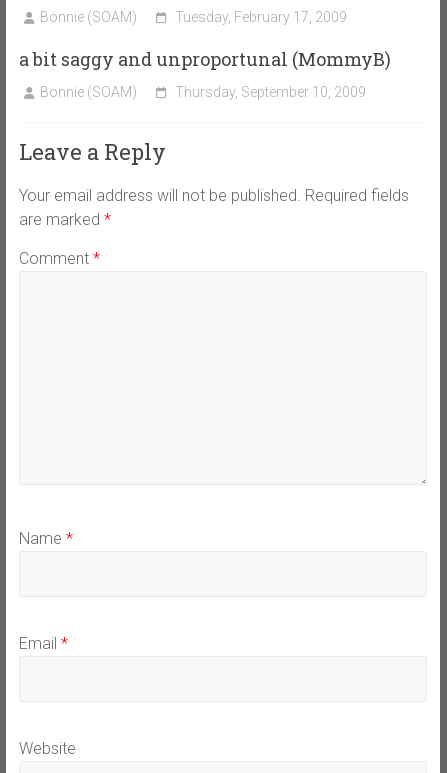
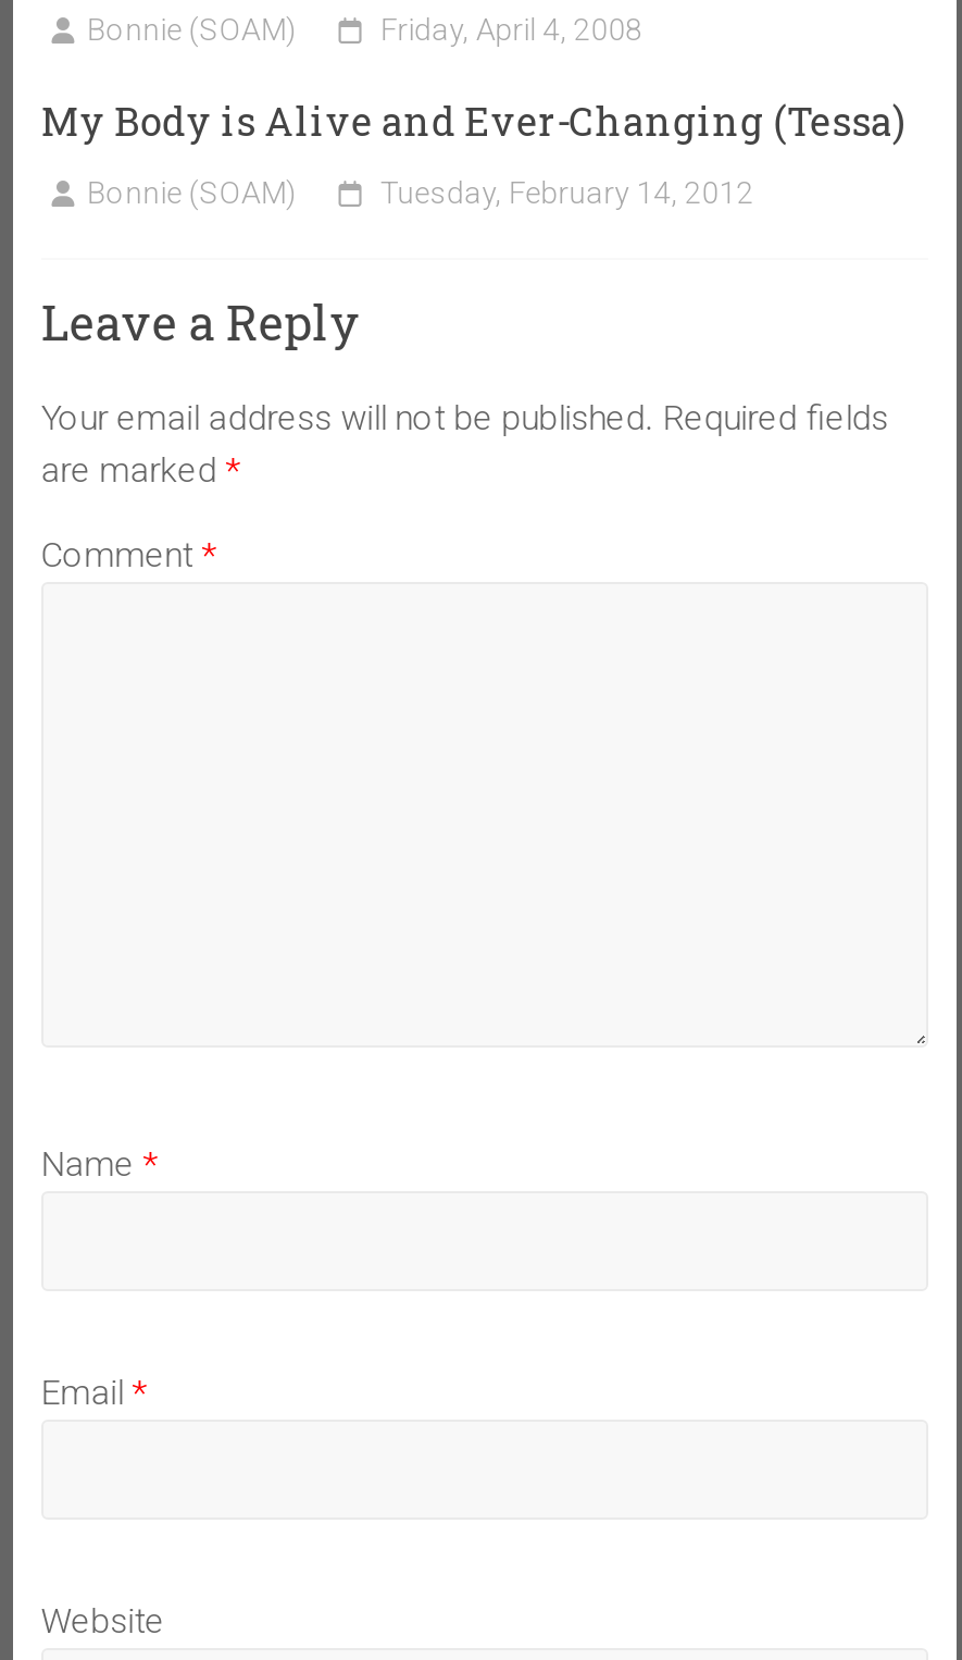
[175,9,347,25] Tuesday, February 17, 2009 -> [380,13,643,48] Friday, April 4, 2008
[19,47,391,71] a bit saggy and unproportunal (MommyB) -> [41,96,906,148] My Body is Alive and Ever-Changing (Tessa)
[175,84,366,100] Thursday, September 10, 2009 -> [380,176,754,211] Tuesday, February 14, 2012

